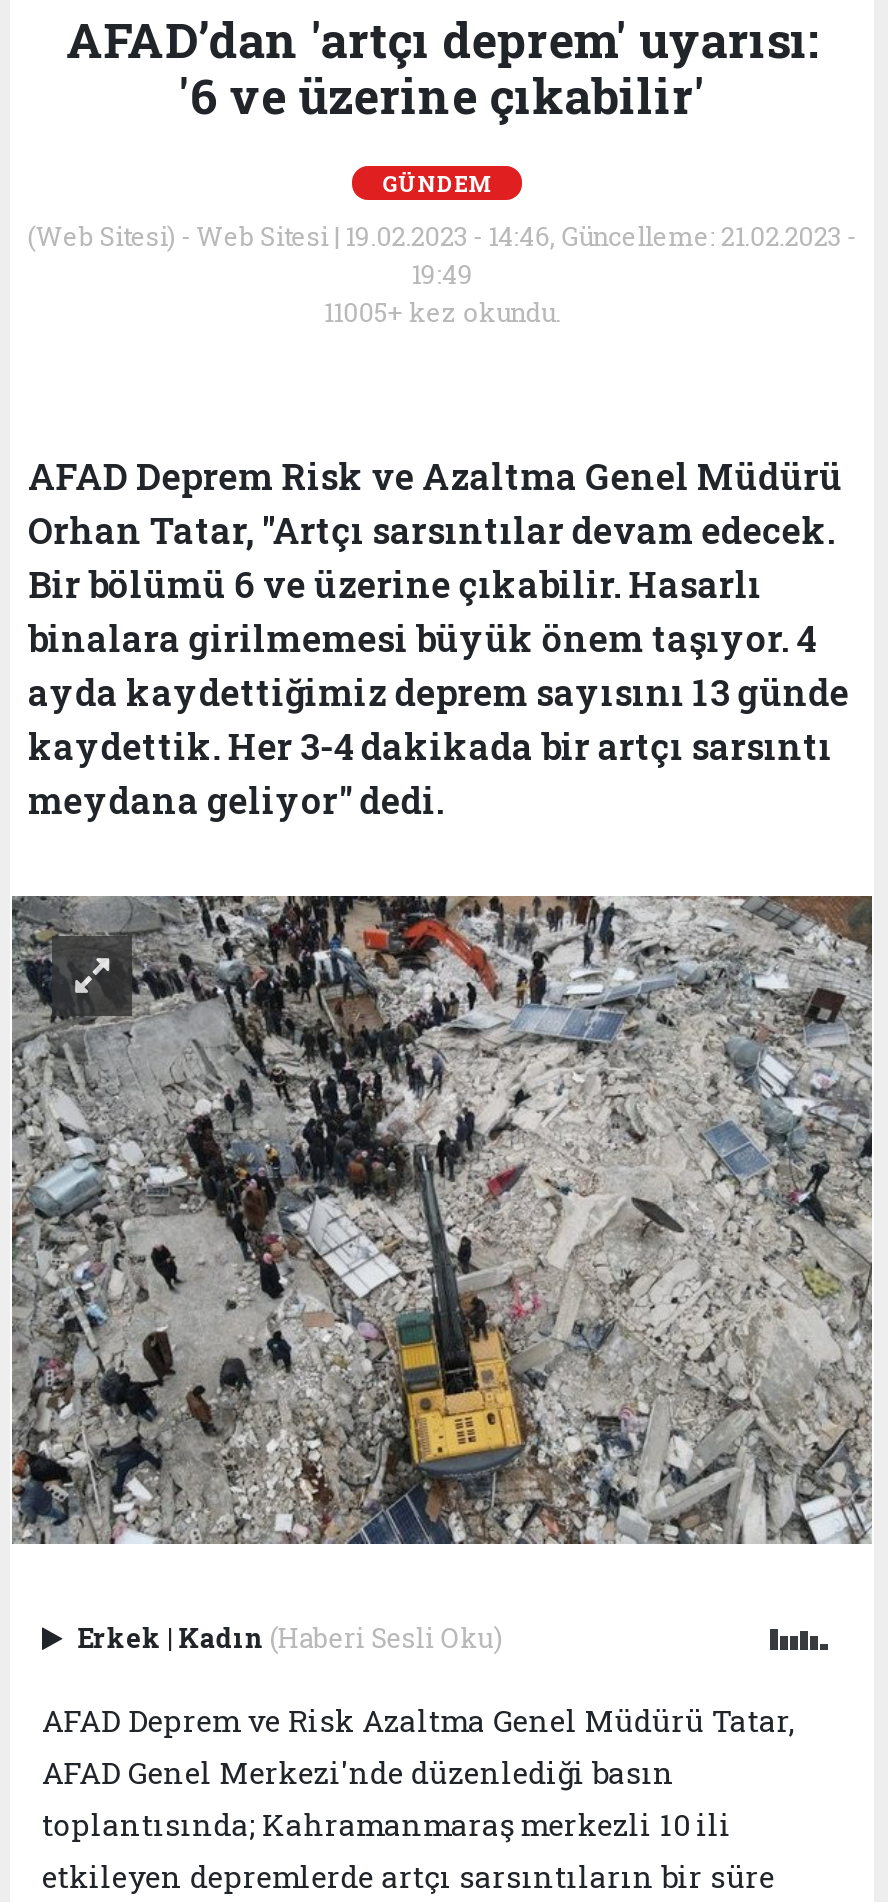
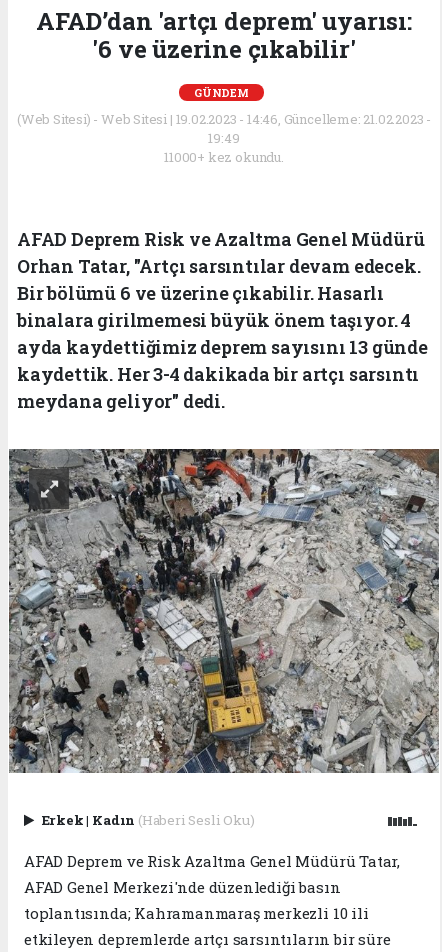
[323,295,561,331] 11005+ kez okundu. -> [164,148,284,166] 11000+ kez okundu.

